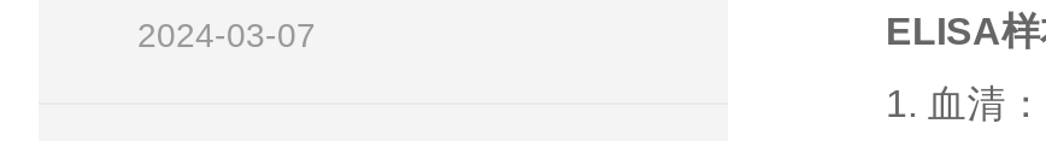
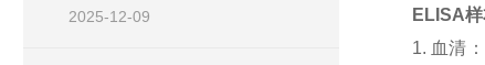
[137,16,316,54] 2024-03-07 -> [68,8,150,25] 2025-12-09

